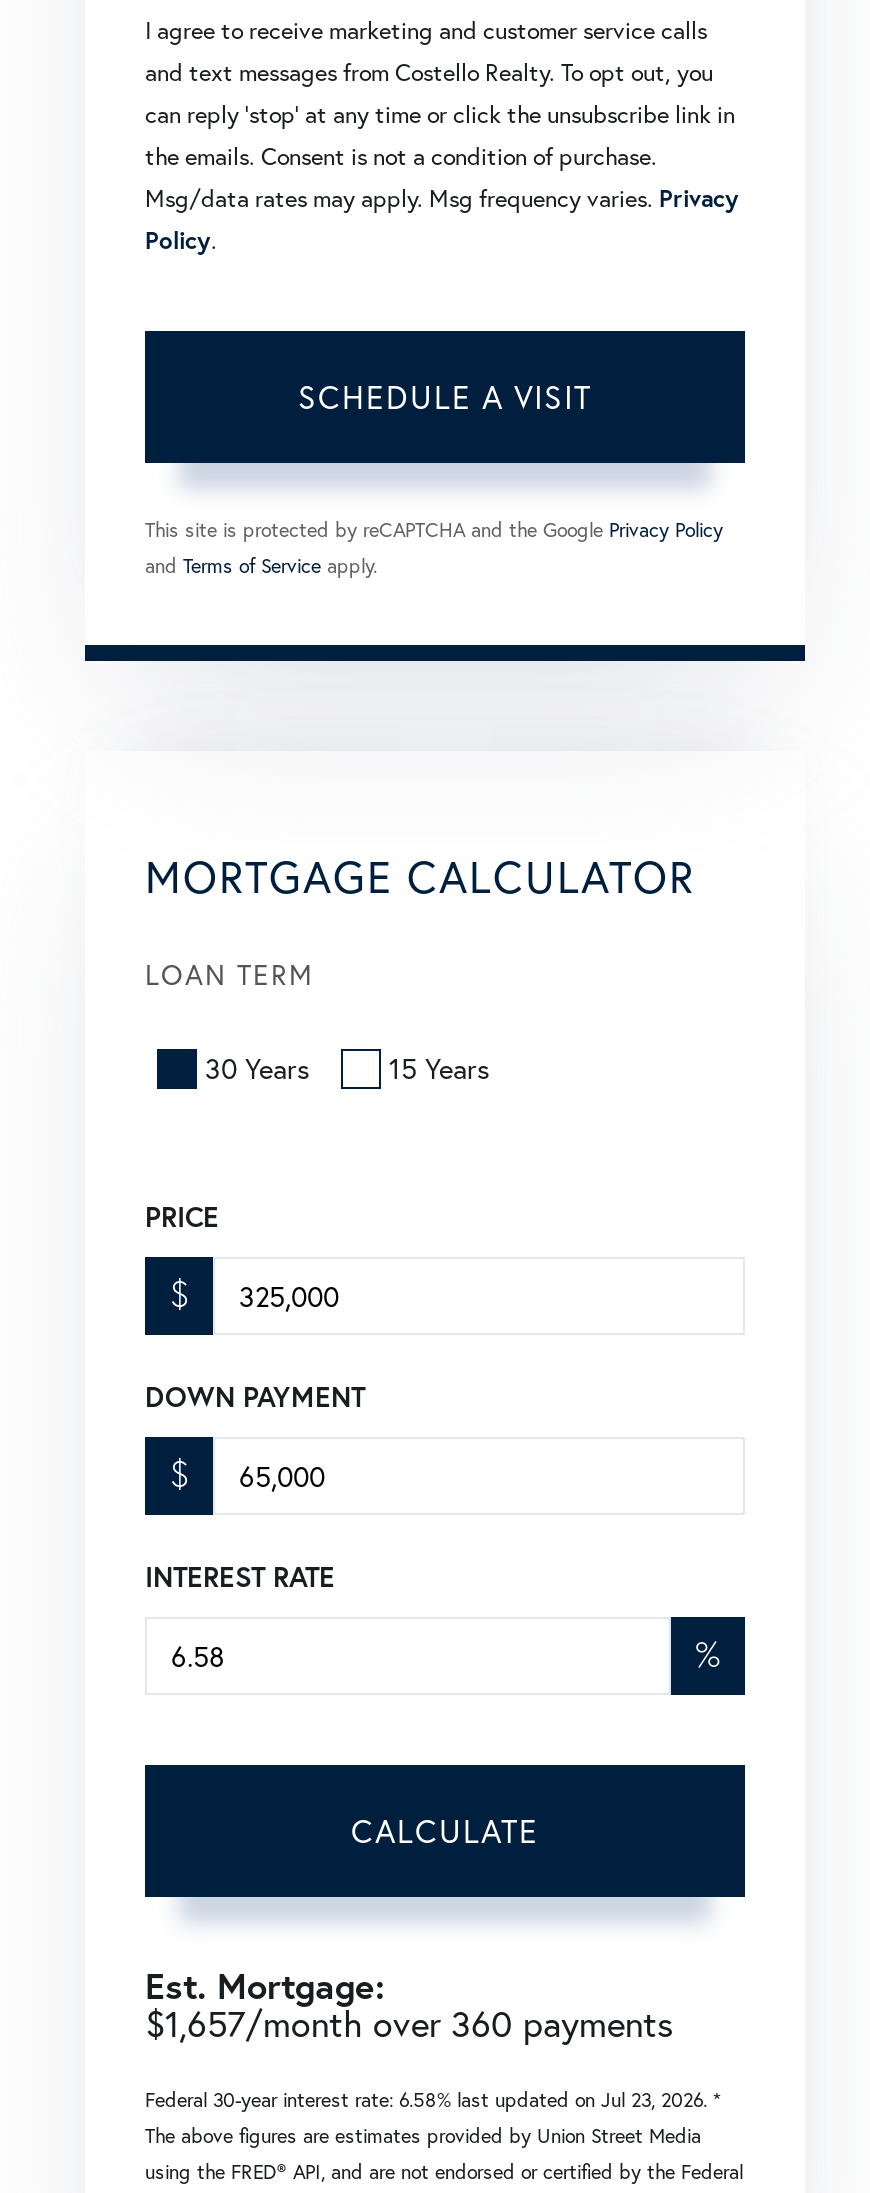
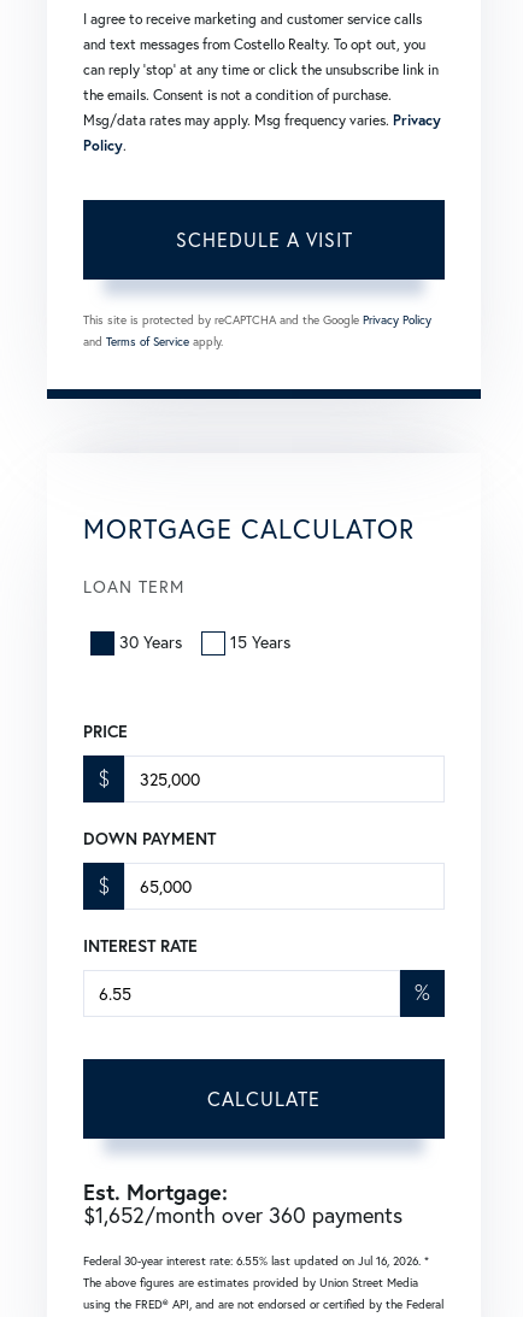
[145,1999,673,2047] $1,657/month over 360 payments -> [83,1201,402,1229] $1,652/month over 360 payments
[145,2087,721,2113] Federal 30-year interest rate: 6.58% last updated on Jul 23, 2026. * -> [83,1253,429,1269] Federal 30-year interest rate: 6.55% last updated on Jul 16, 2026. *

